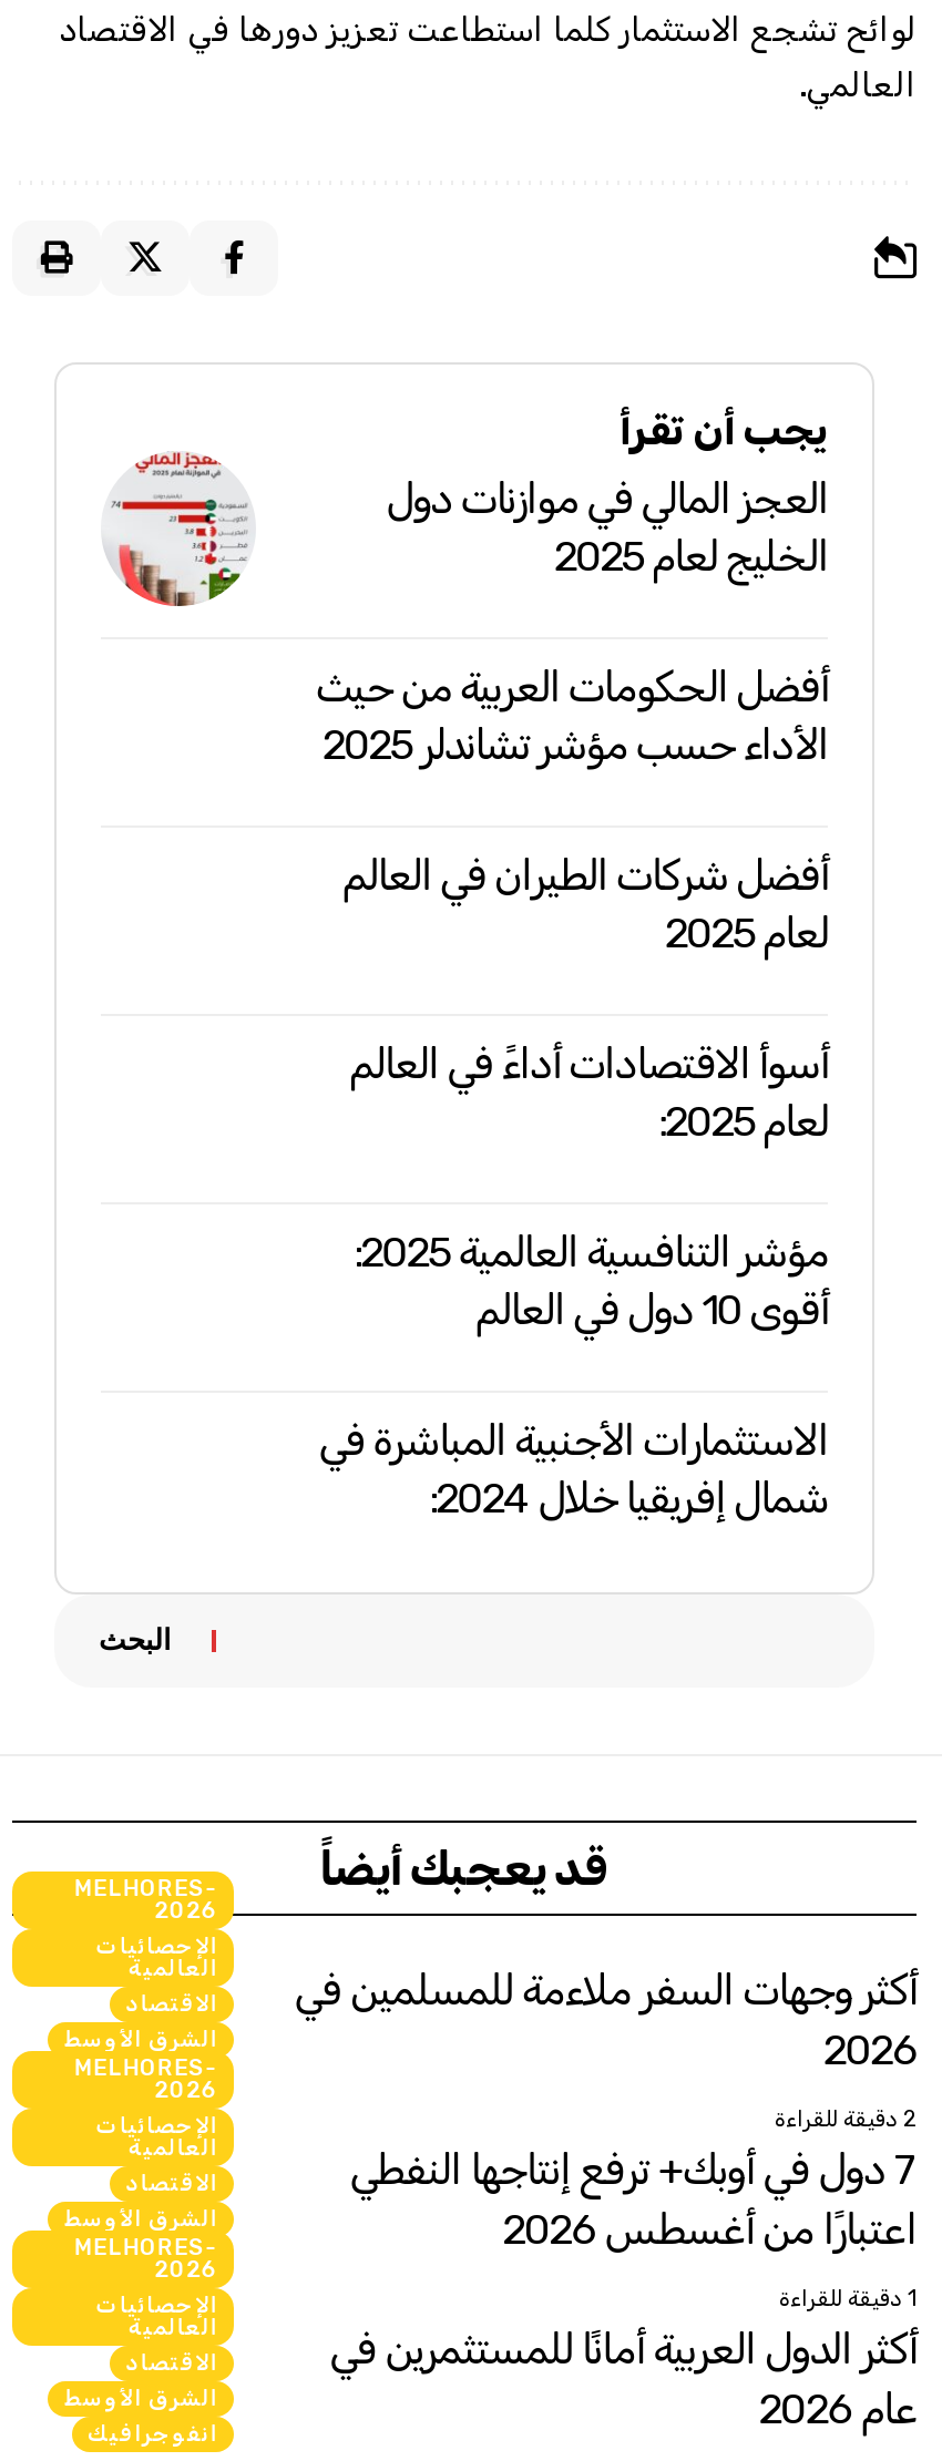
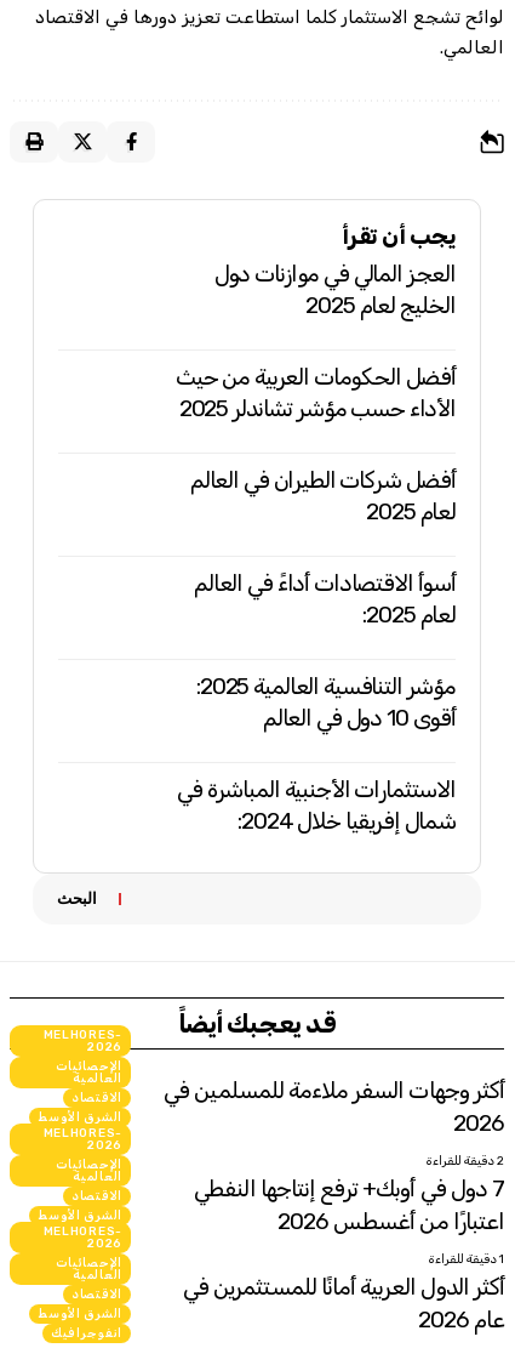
[105,451,252,608] [image] -> none

